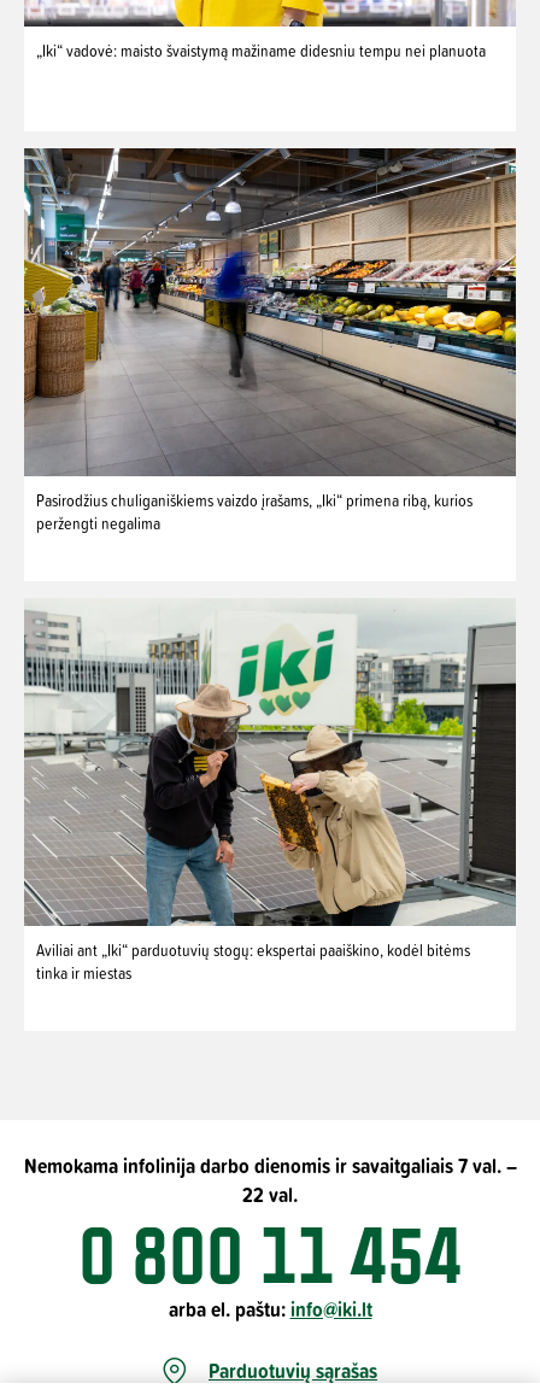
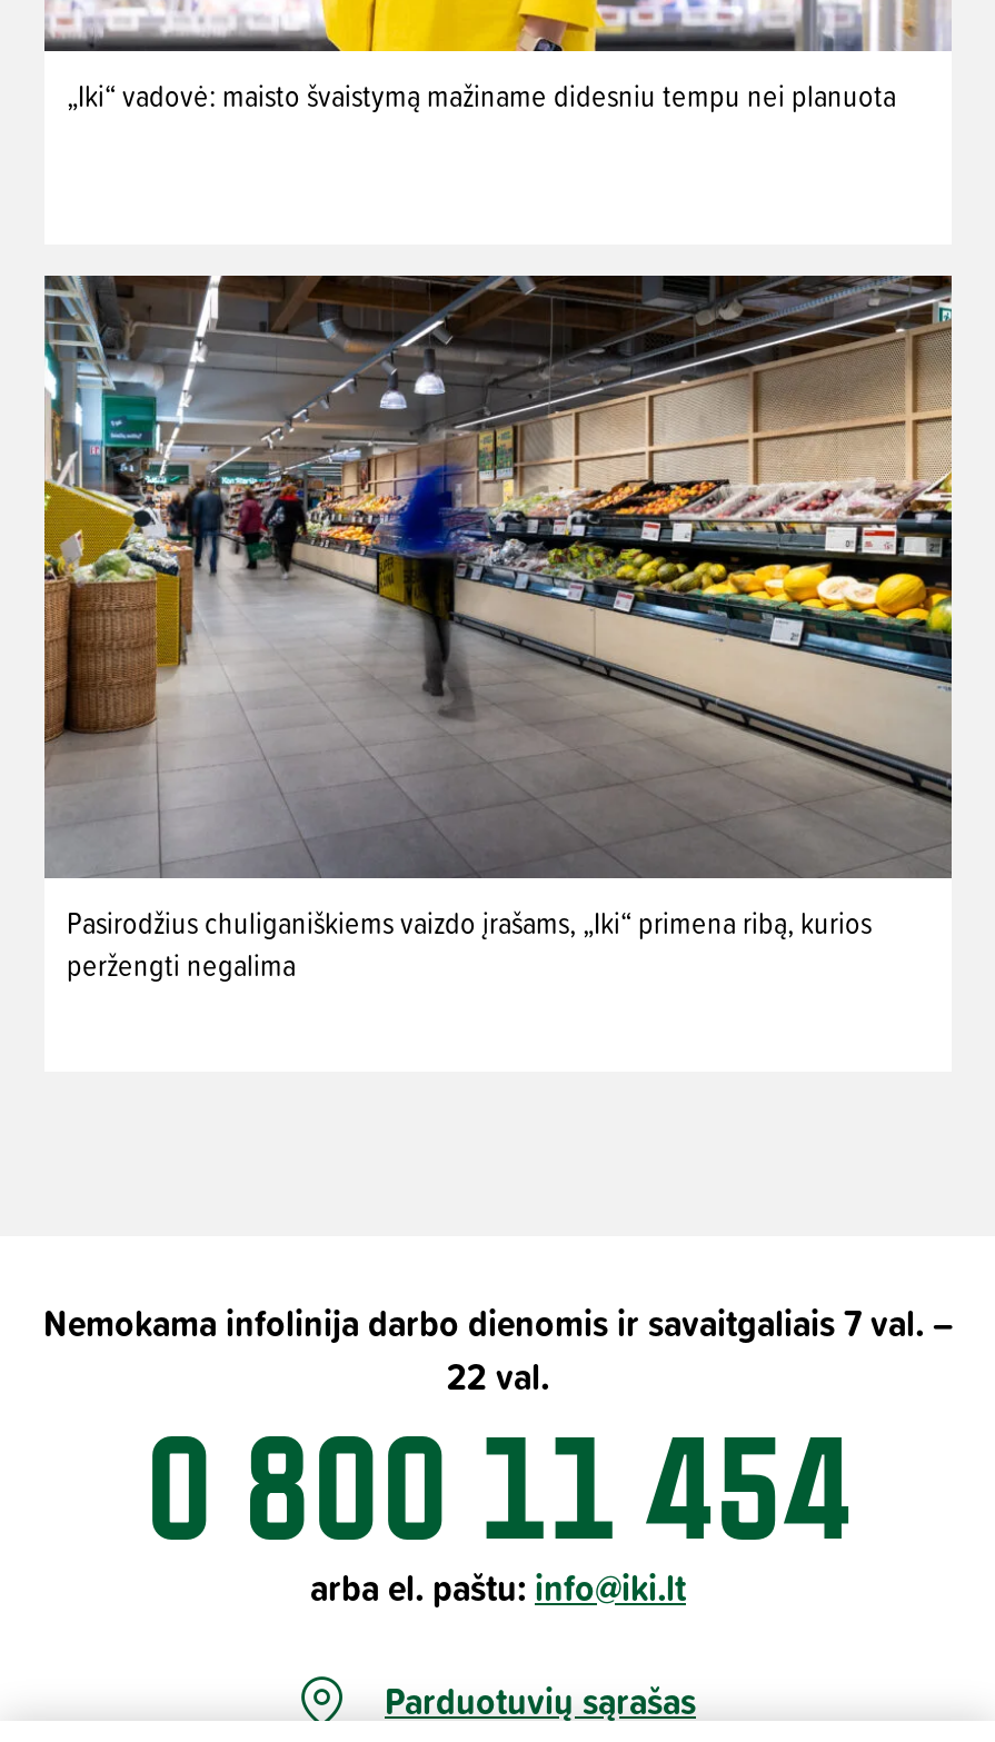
[23,609,517,984] [image] | Aviliai ant „Iki“ parduotuvių stogų: ekspertai paaiškino, kodėl bitėms | tinka ir miestas -> none

